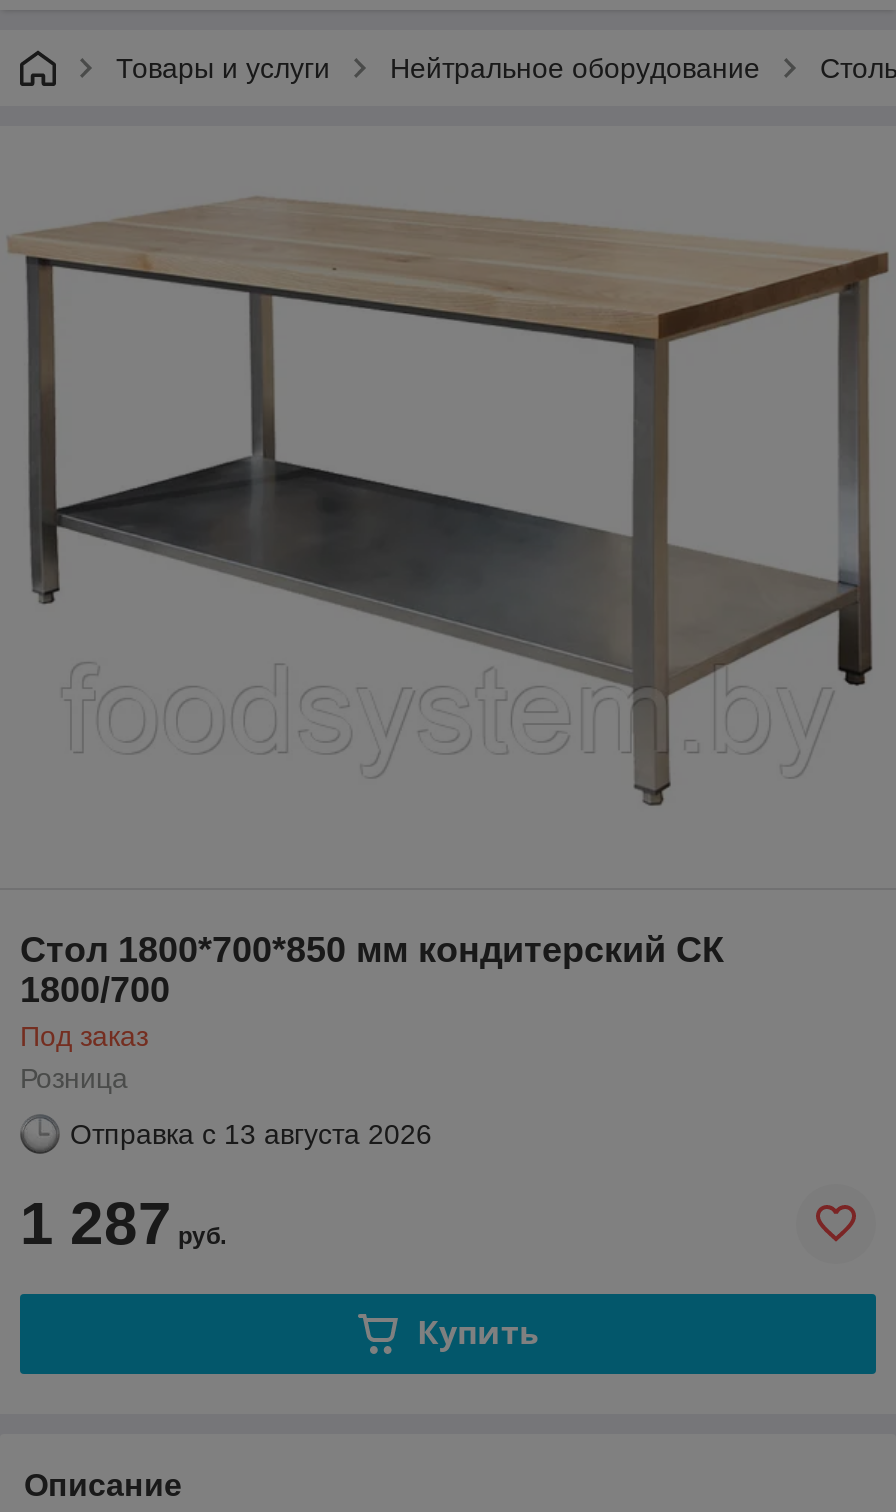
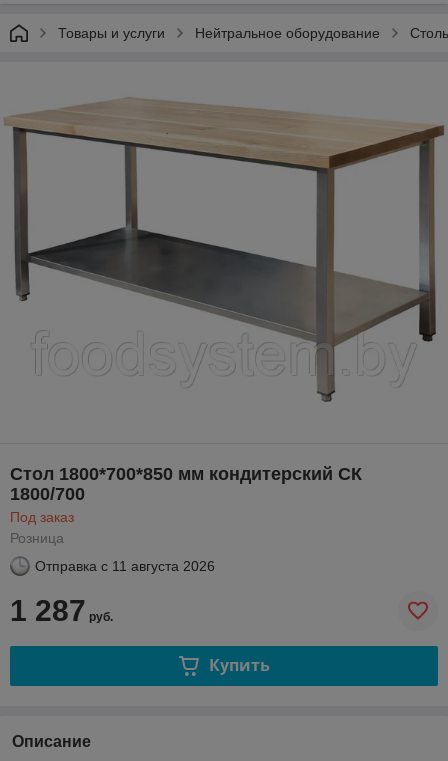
[70,1118,432,1150] Отправка с 13 августа 2026 -> [35,558,215,574] Отправка с 11 августа 2026

